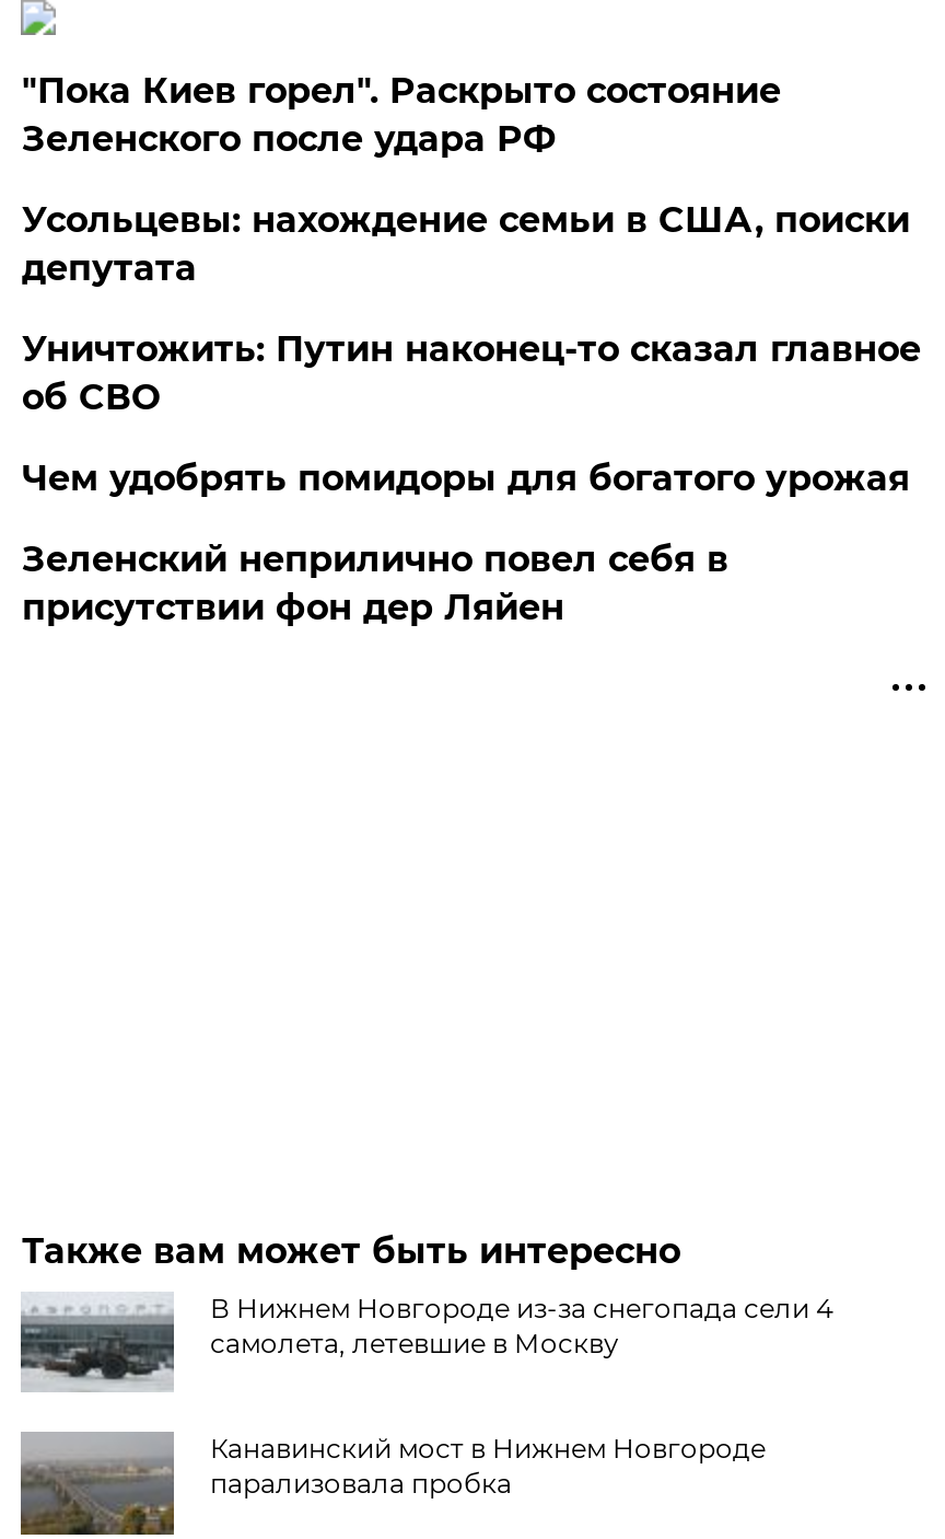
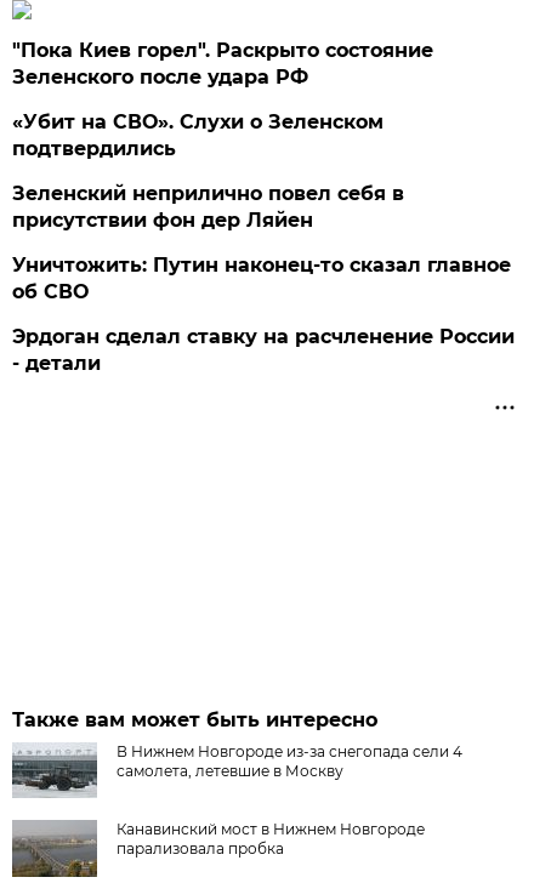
[22,199,910,499] Усольцевы: нахождение семьи в США, поиски | депутата | Чем удобрять помидоры для богатого урожая -> [13,110,384,160] «Убит на СВО». Слухи о Зеленском | подтвердились
moved [22,328,921,418] -> [13,253,511,303]: Уничтожить: Путин наконец-то сказал главное | об СВО
moved [22,539,728,628] -> [13,182,405,232]: Зеленский неприлично повел cебя в | присутствии фон дер Ляйен
none -> [13,325,515,375] Эрдоган сделал ставку на расчленение России | - детали

